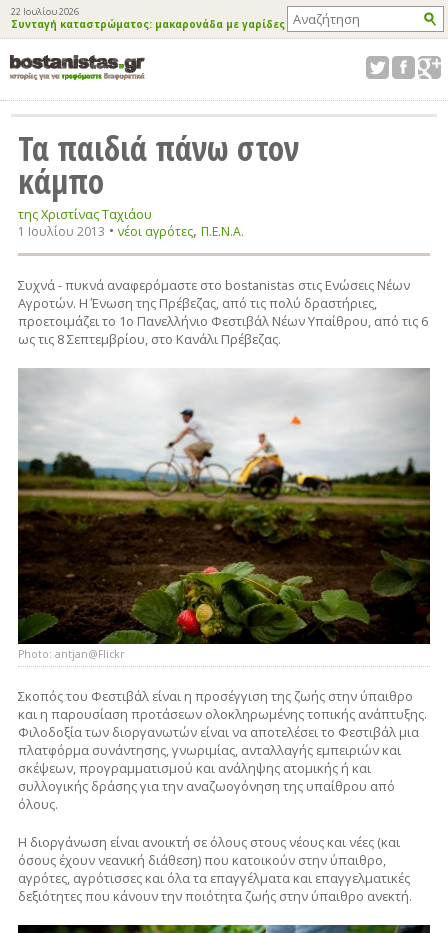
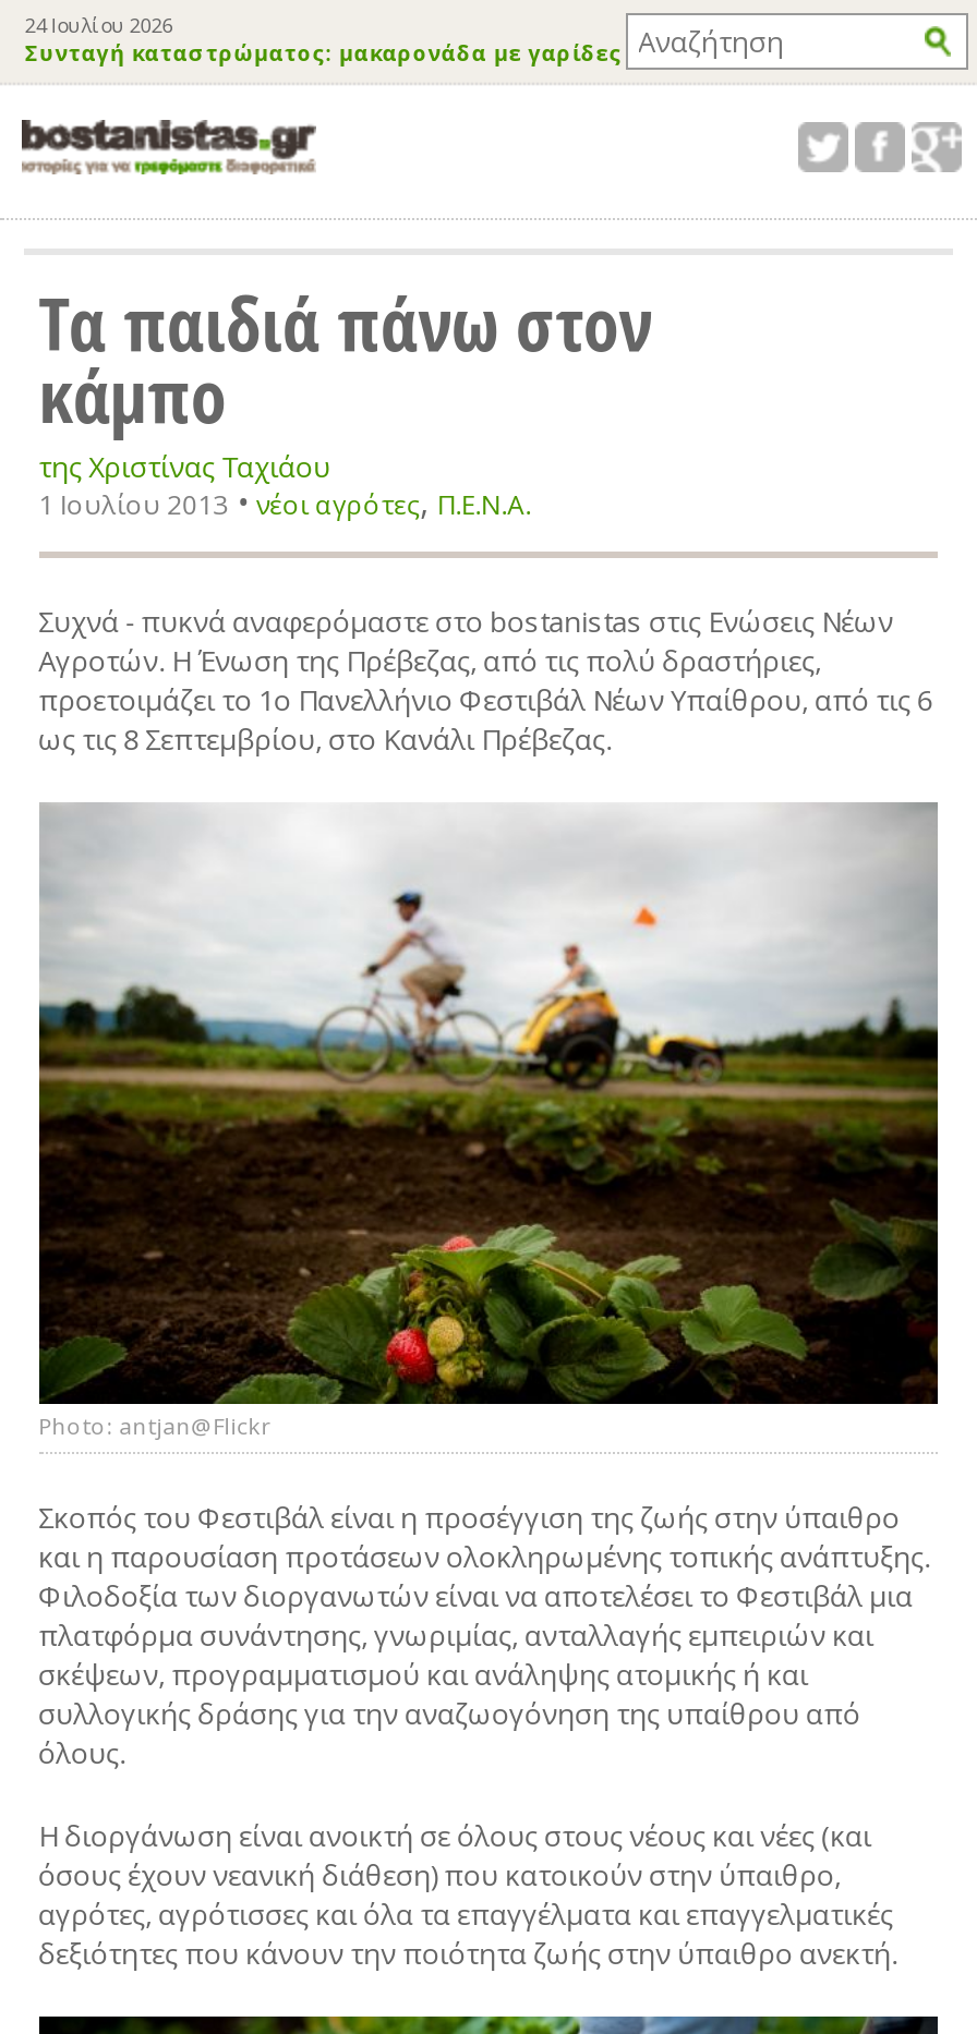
[11,5,79,18] 22 Ιουλίου 2026 -> [24,11,173,39] 24 Ιουλίου 2026

